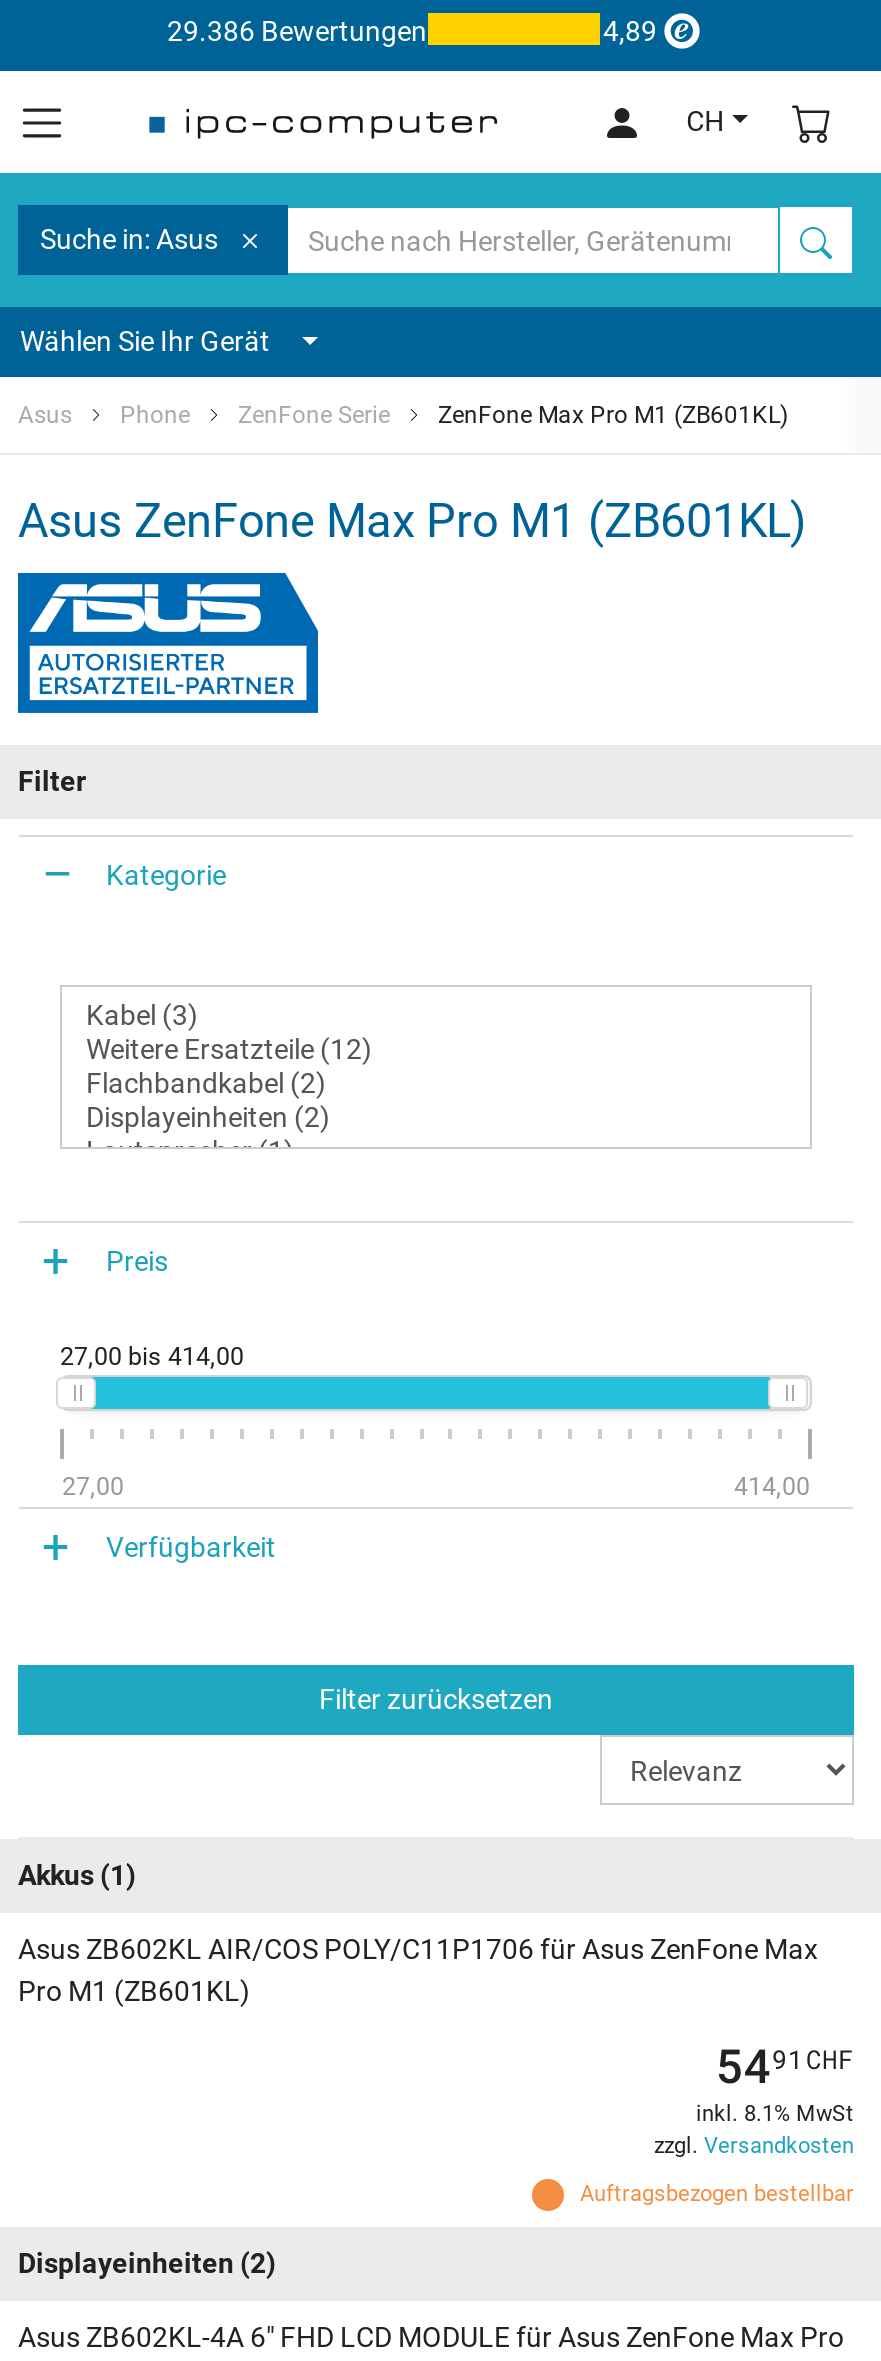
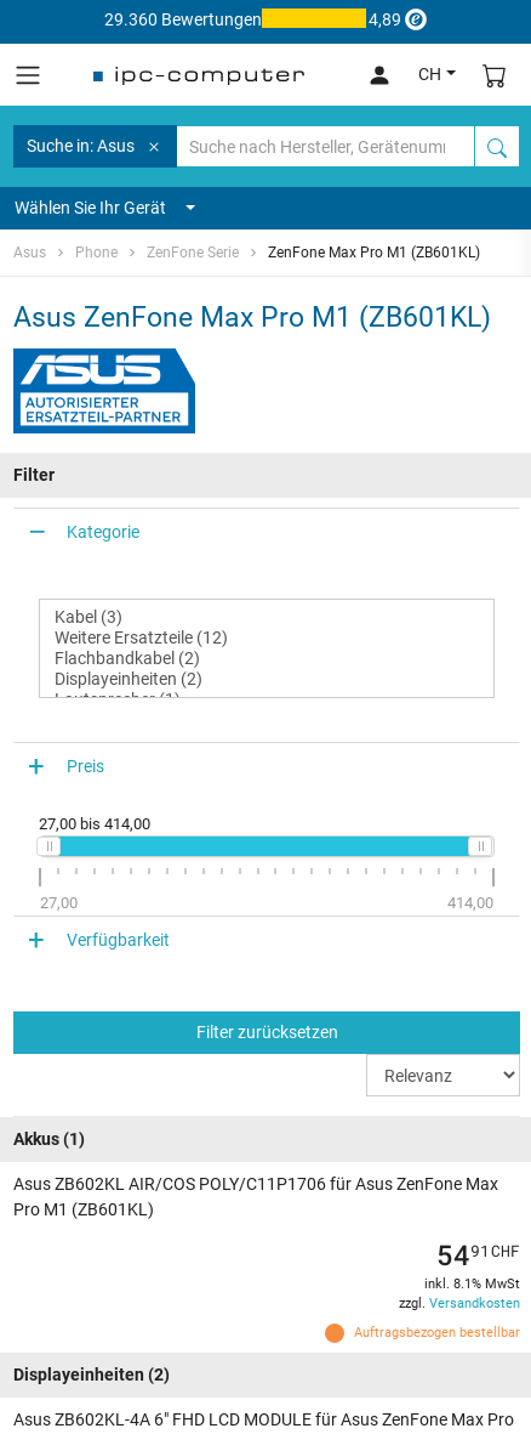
[167,14,427,46] 29.386 Bewertungen -> [104,9,261,29] 29.360 Bewertungen

